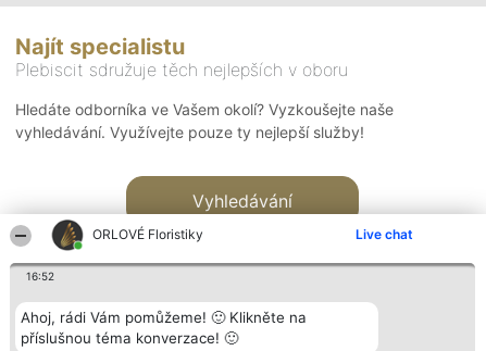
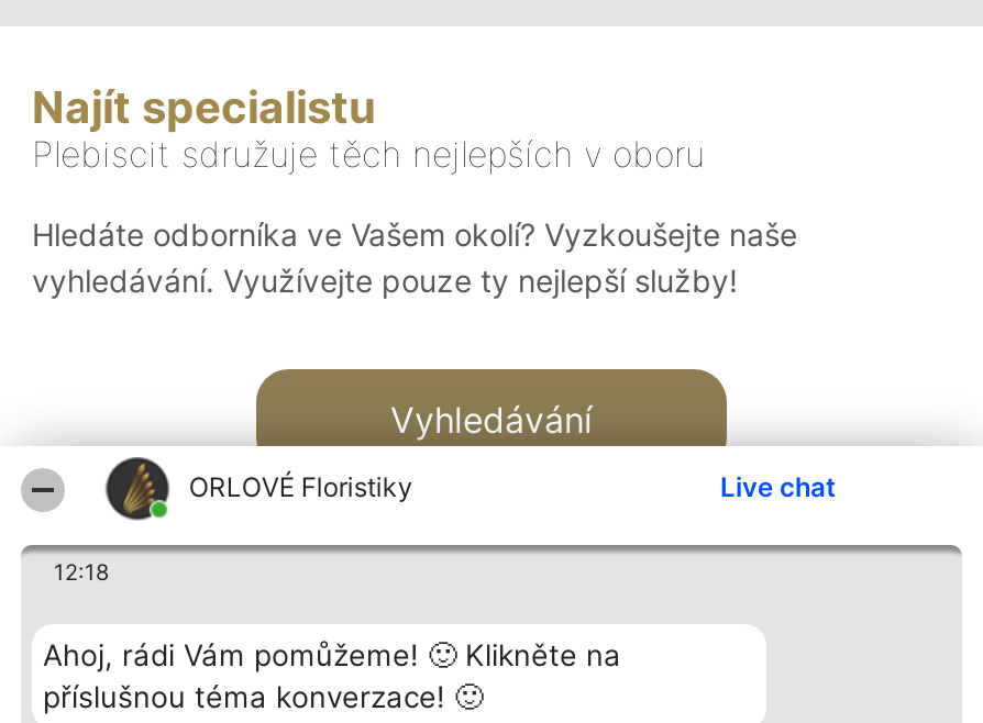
[26,269,54,283] 16:52 -> [54,558,109,585] 12:18

